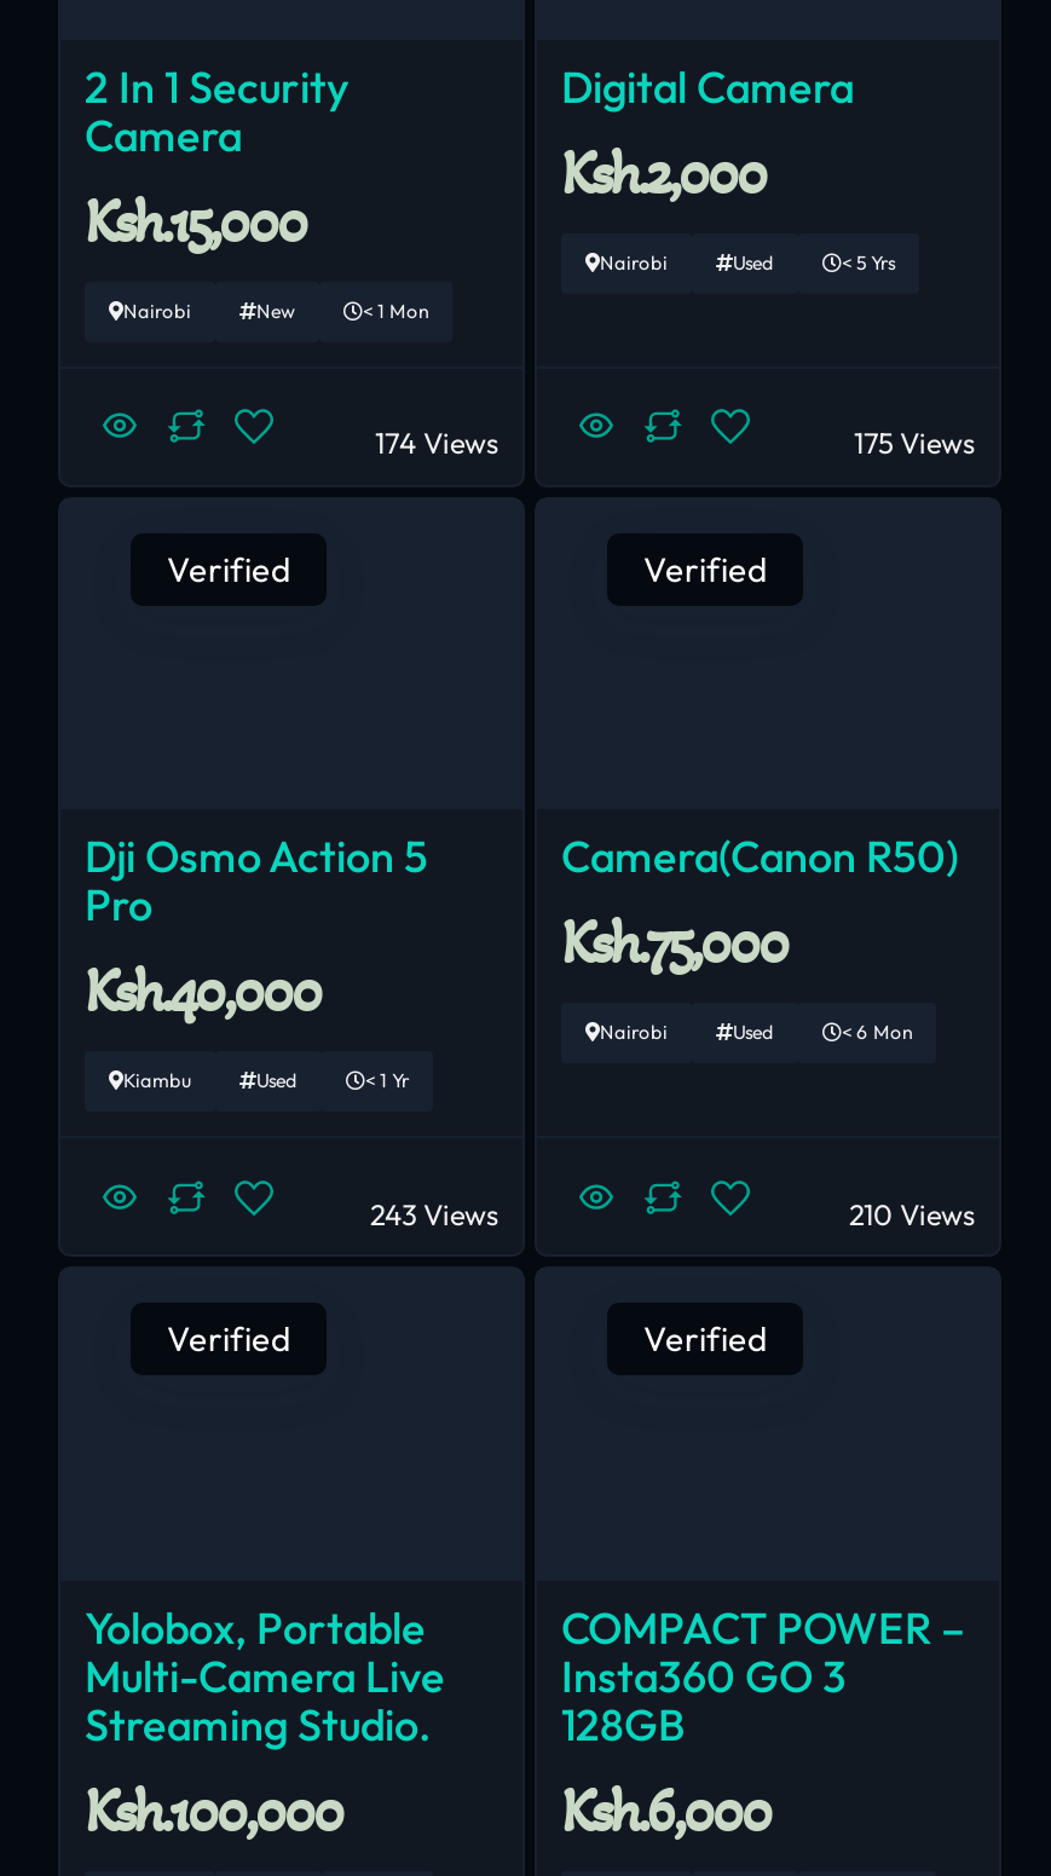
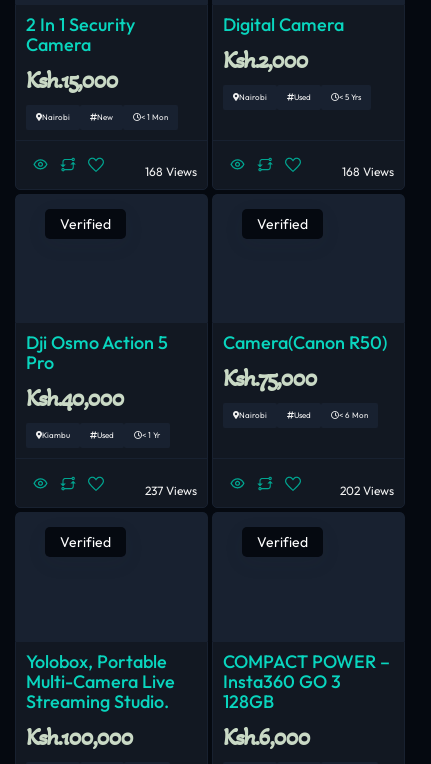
[375,425,498,461] 174 Views -> [145,164,197,179] 168 Views
[854,425,975,461] 175 Views -> [342,164,394,179] 168 Views
[370,1196,498,1232] 243 Views -> [145,483,197,498] 237 Views
[849,1196,975,1232] 210 Views -> [340,483,394,498] 202 Views

